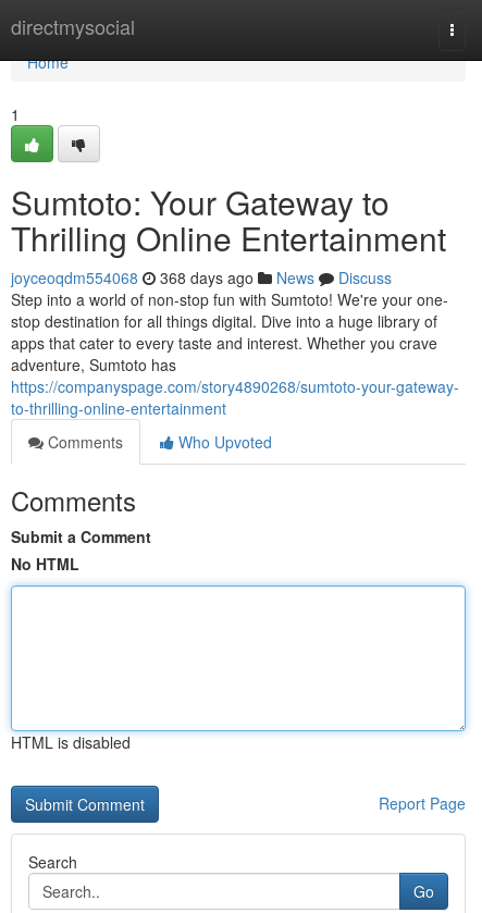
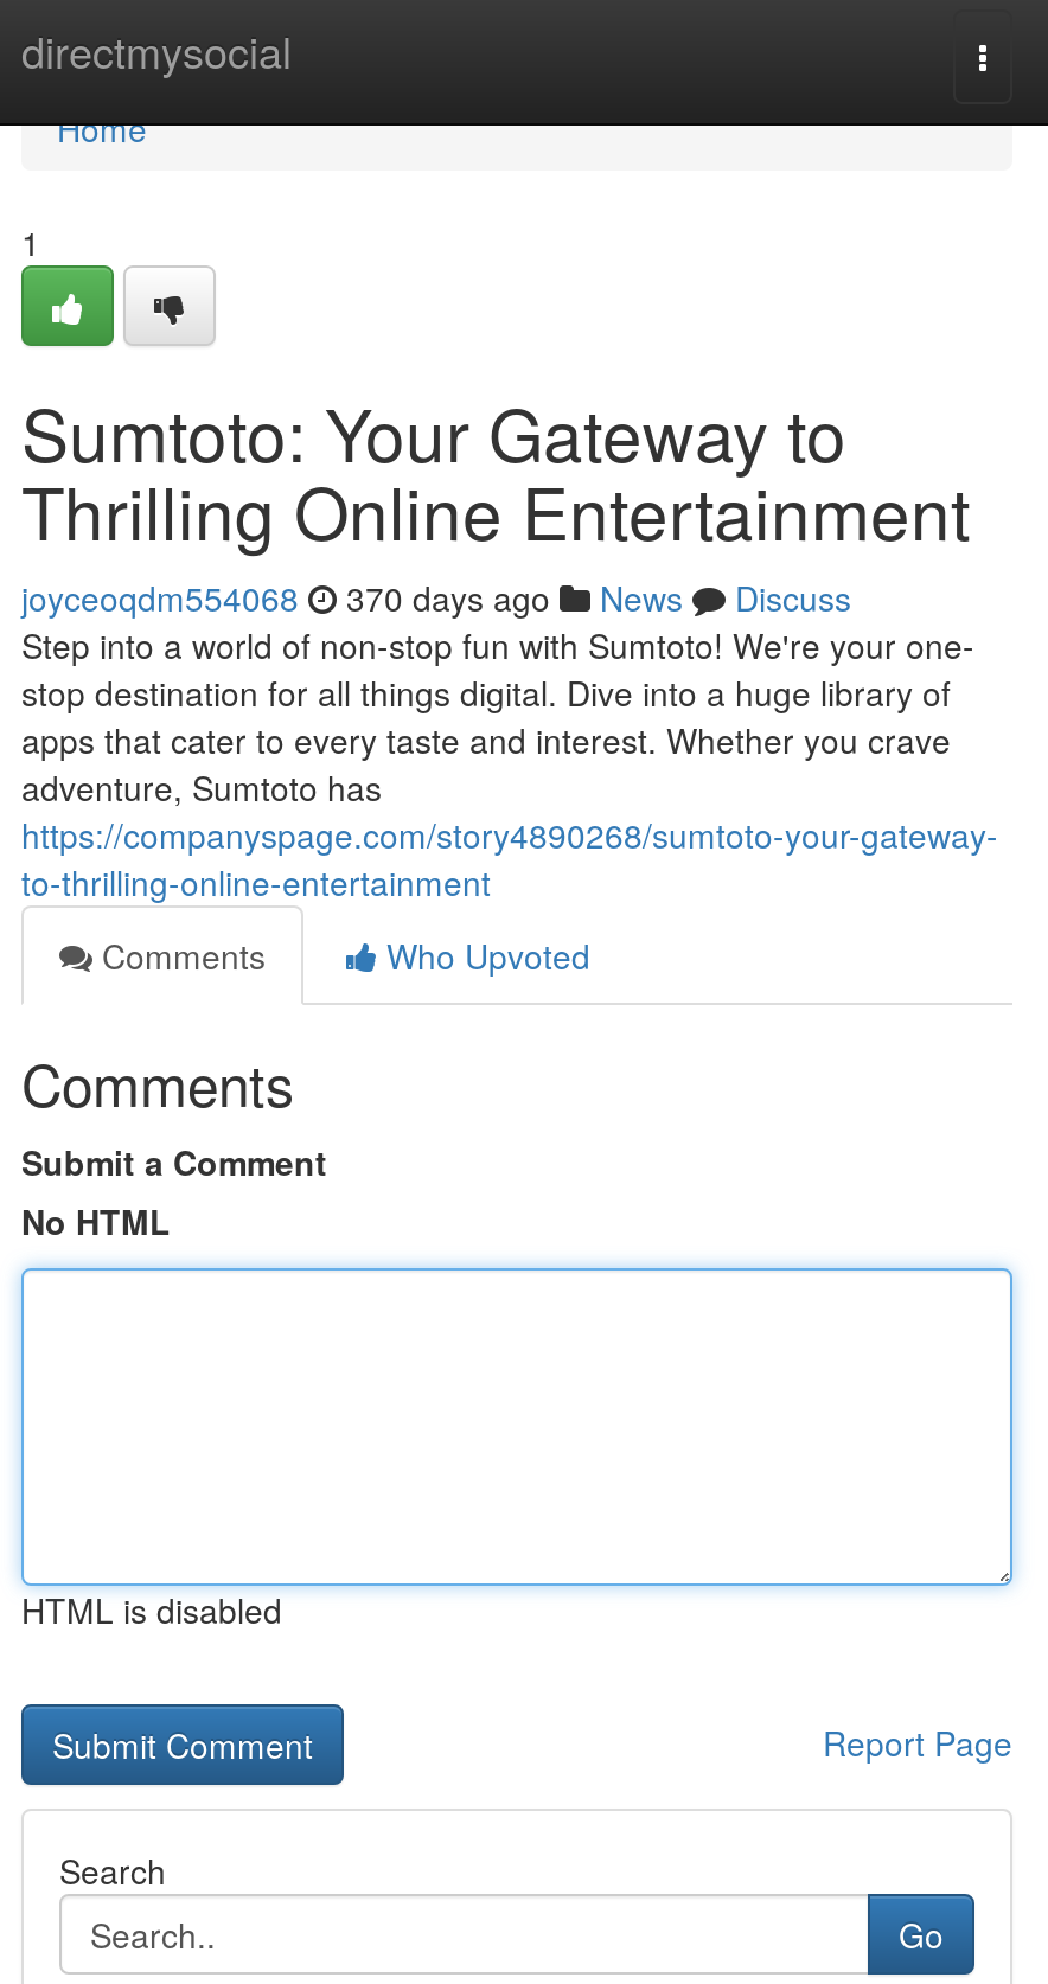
[11,267,392,288] joyceoqdm554068 368 days ago News Discuss -> [21,574,851,621] joyceoqdm554068 370 days ago News Discuss

